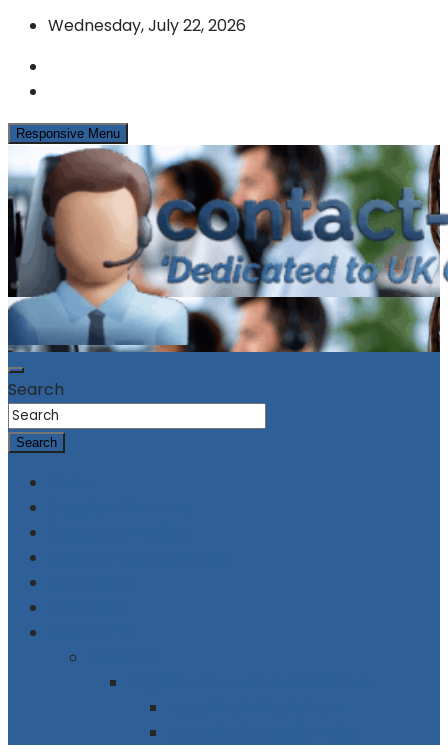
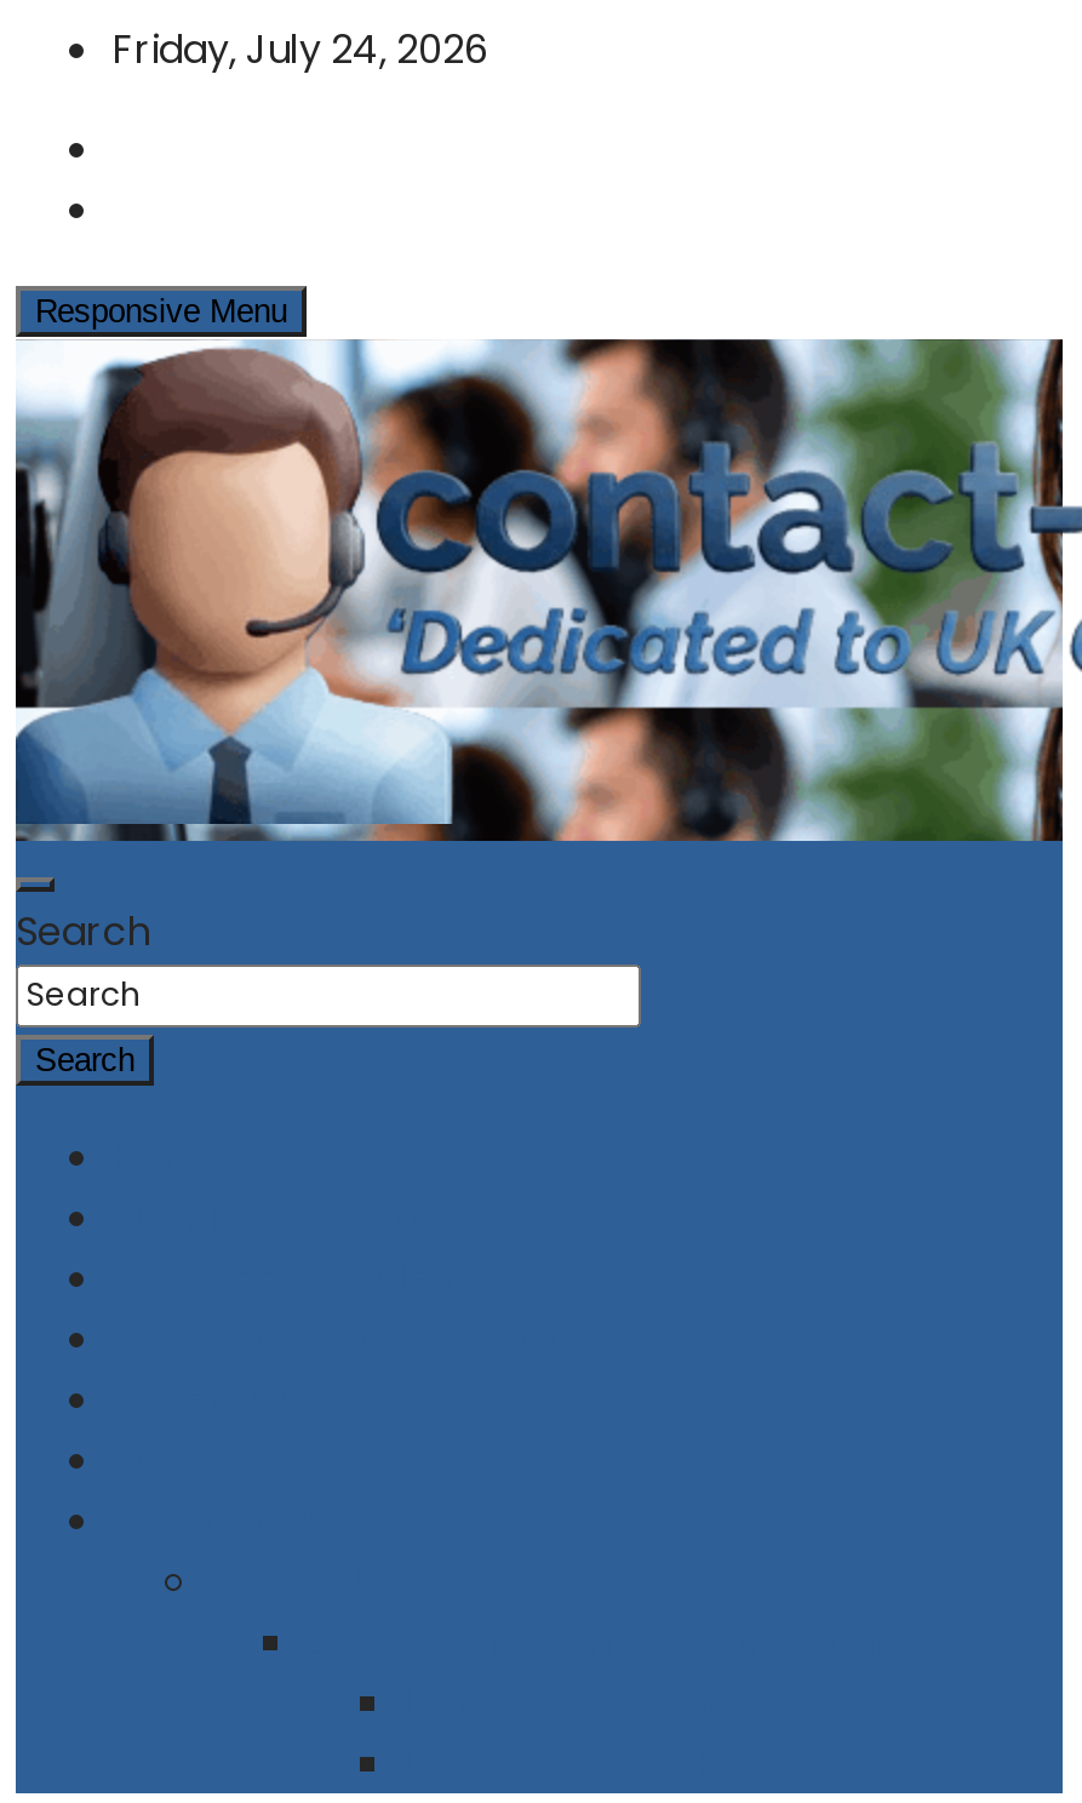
[48,14,246,37] Wednesday, July 22, 2026 -> [113,22,488,78] Friday, July 24, 2026

